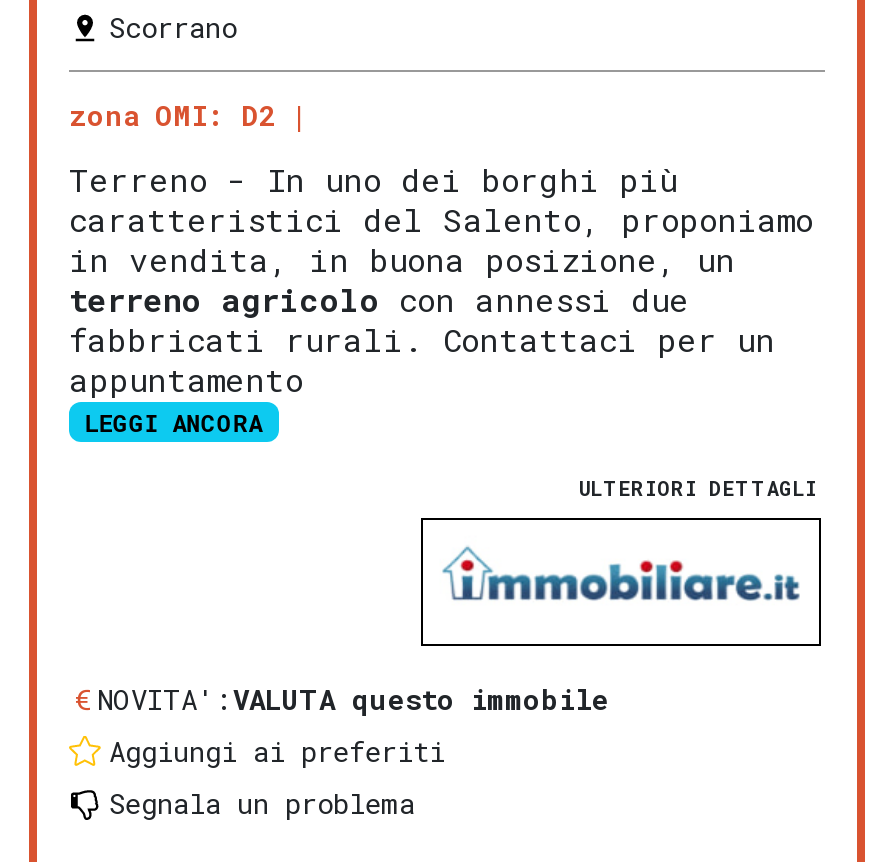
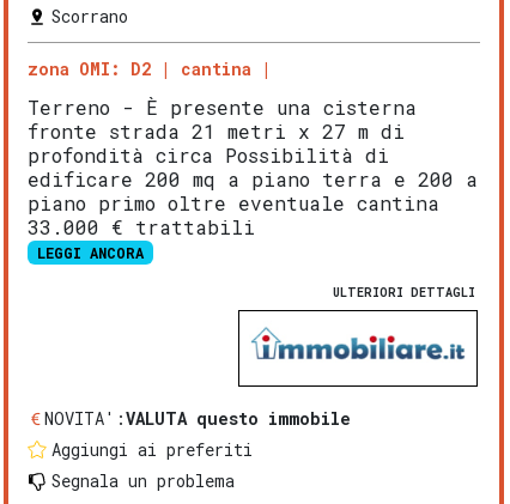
[69,158,813,400] Terreno - In uno dei borghi più | caratteristici del Salento, proponiamo | in vendita, in buona posizione, un | terreno agricolo con annessi due | fabbricati rurali. Contattaci per un | appuntamento -> [28,58,478,240] cantina | Terreno - È presente una cisterna | fronte strada 21 metri x 27 m di | profondità circa Possibilità di | edificare 200 mq a piano terra e 200 a | piano primo oltre eventuale cantina | 33.000 € trattabili

